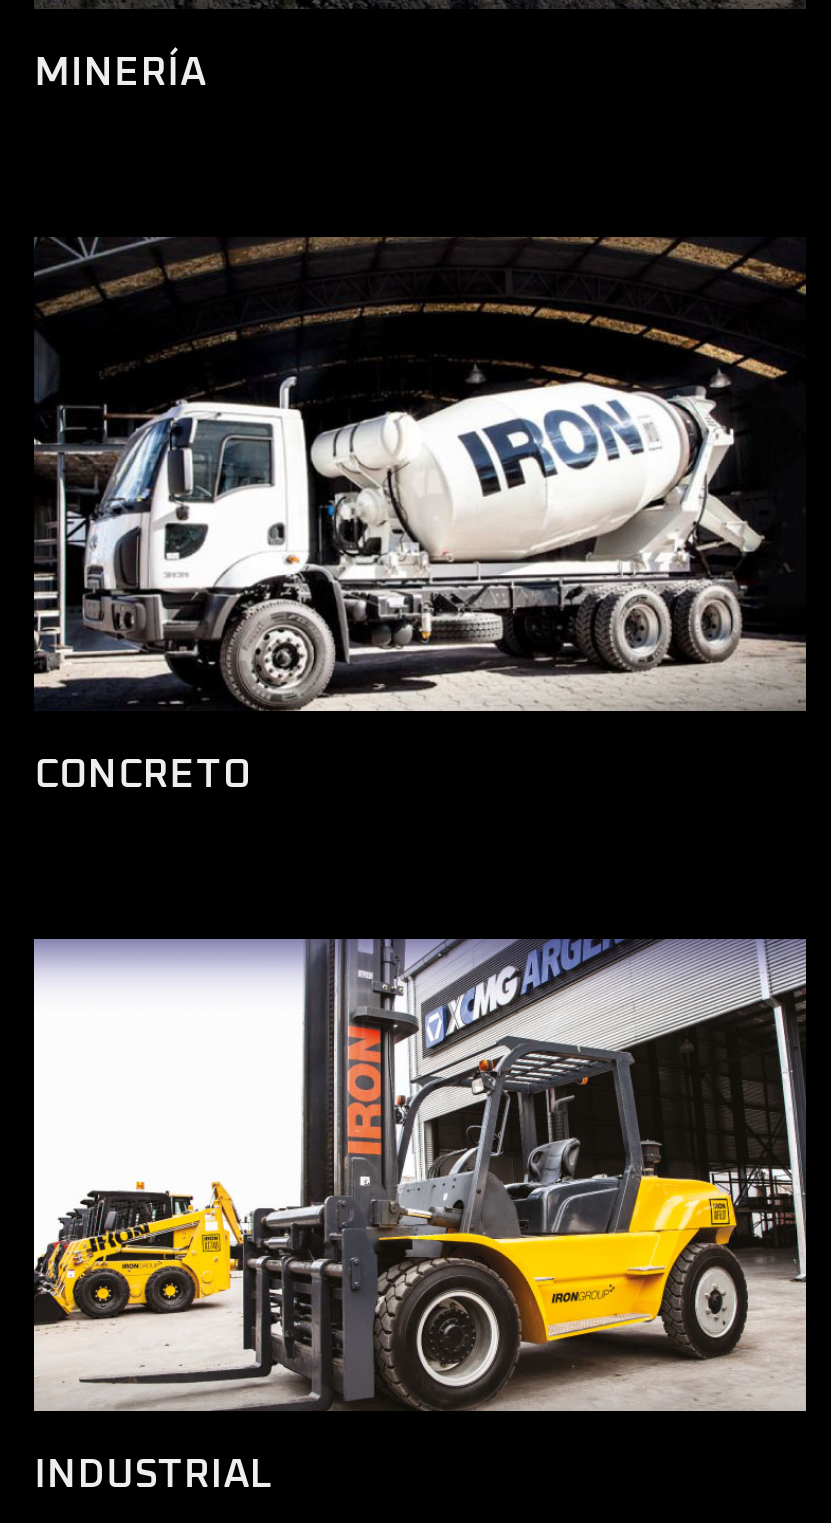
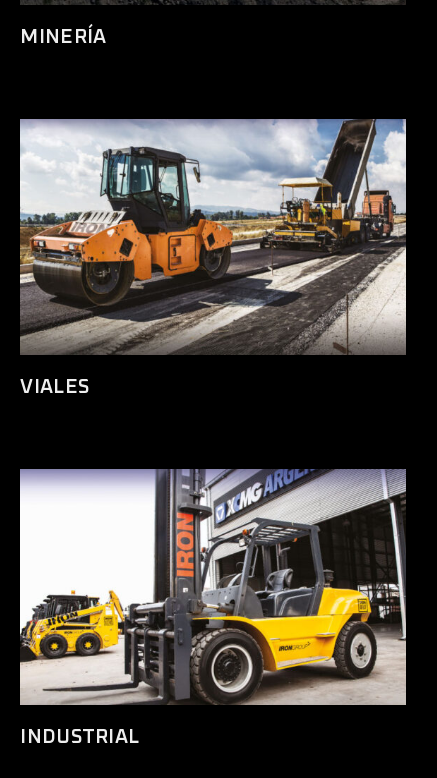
[34,236,806,794] [image] | CONCRETO -> [19,118,407,397] [image] | VIALES

